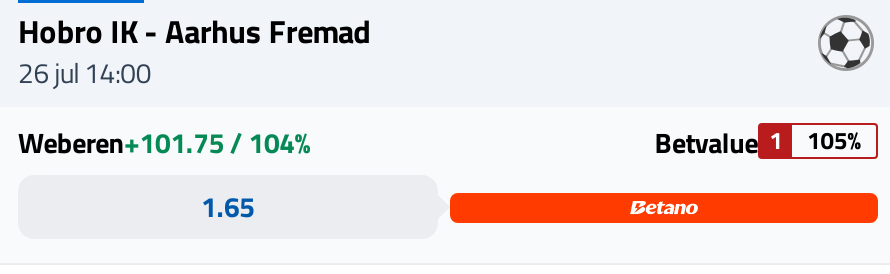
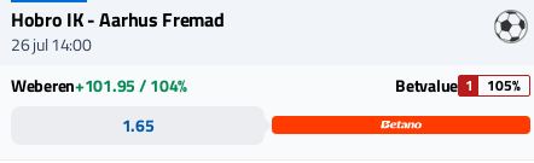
[18,121,310,163] Weberen+101.75 / 104% -> [11,73,187,98] Weberen+101.95 / 104%

